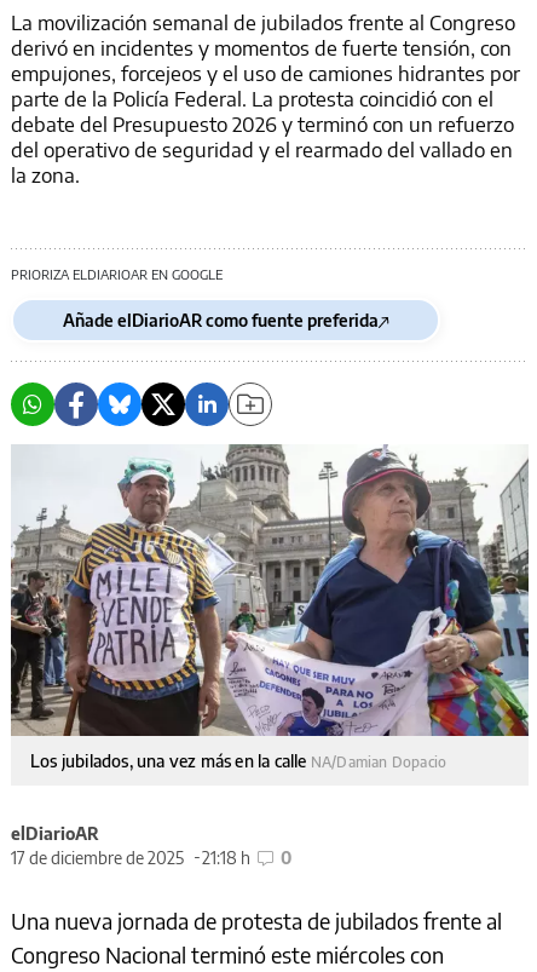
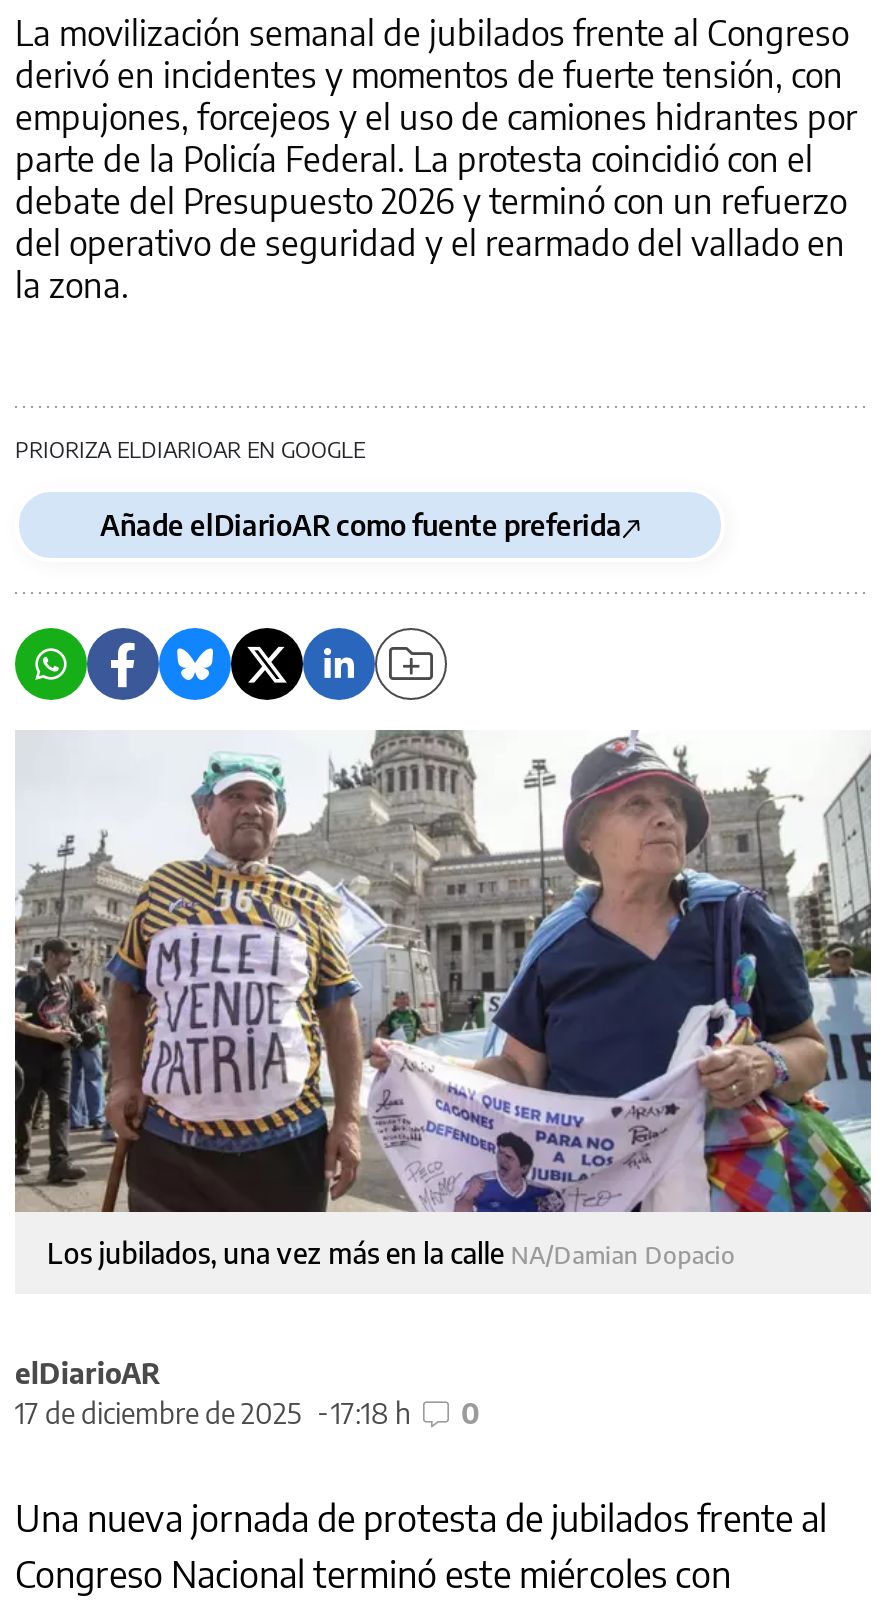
[11,848,291,868] 17 de diciembre de 2025 21:18 h 0 -> [15,1396,479,1430] 17 de diciembre de 2025 17:18 h 0

